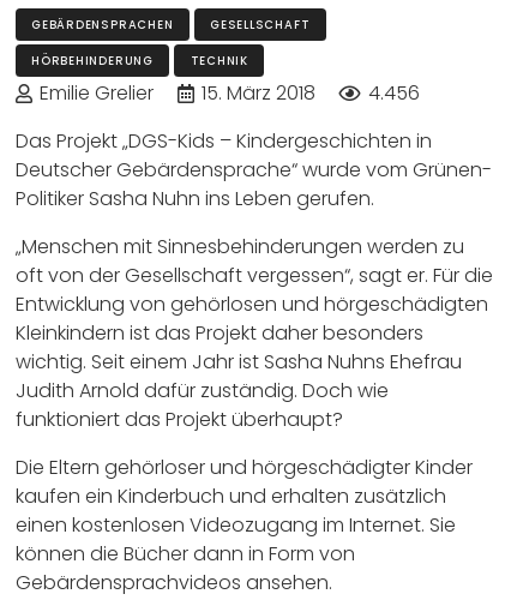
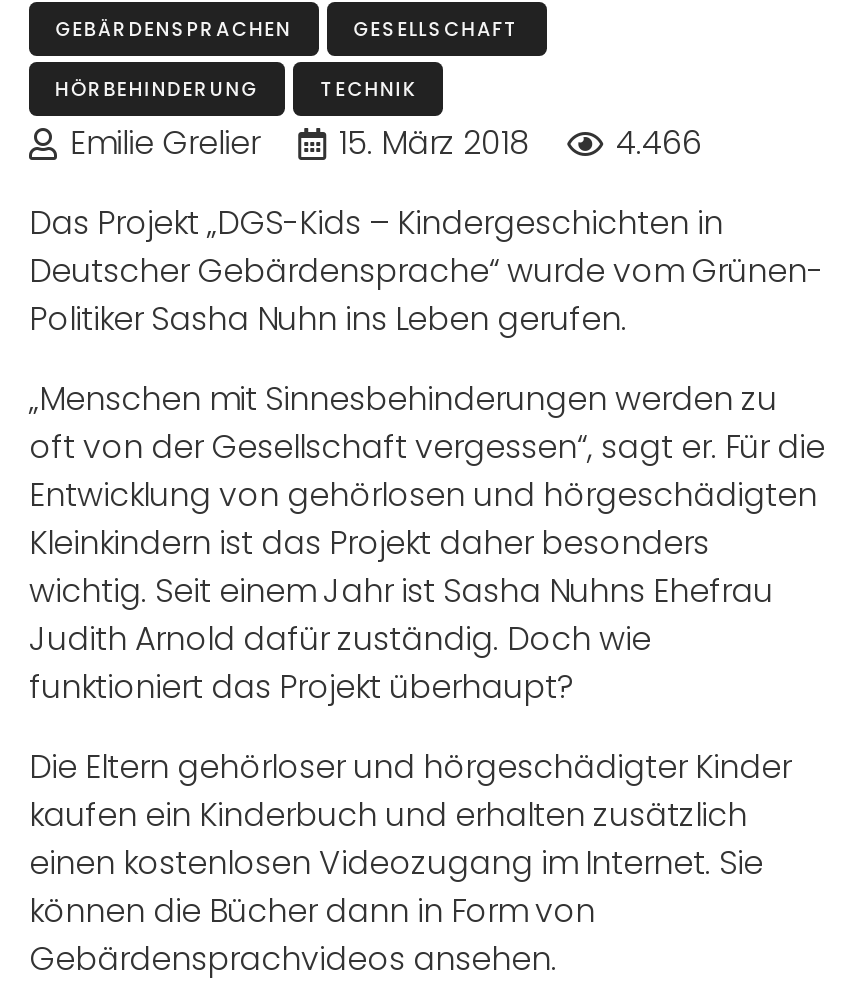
[40,79,419,106] Emilie Grelier 15. März 2018 4.456 -> [70,119,702,165] Emilie Grelier 15. März 2018 4.466

